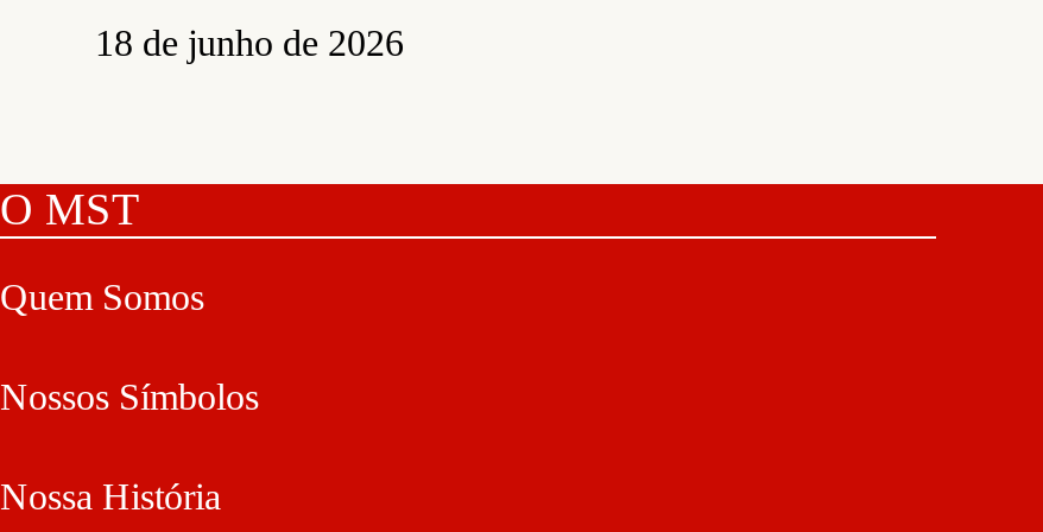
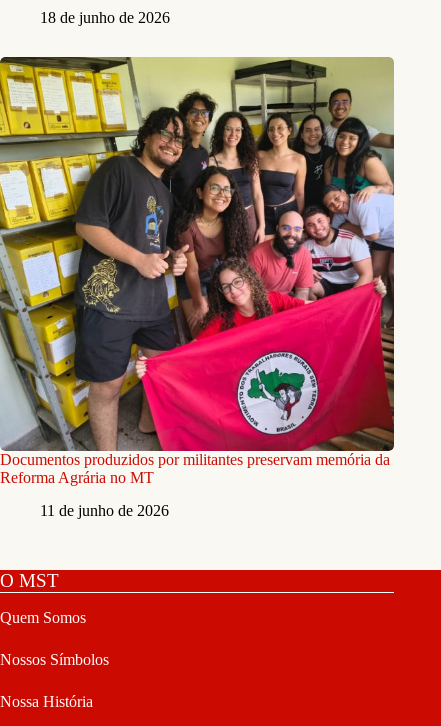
none -> [0,56,395,519] [image] | Documentos produzidos por militantes preservam memória da | Reforma Agrária no MT | 11 de junho de 2026

